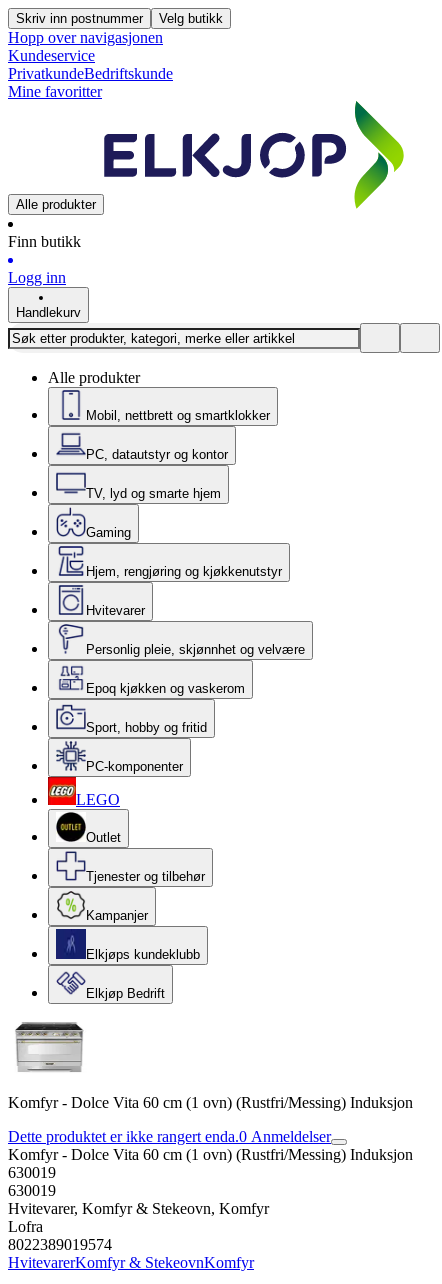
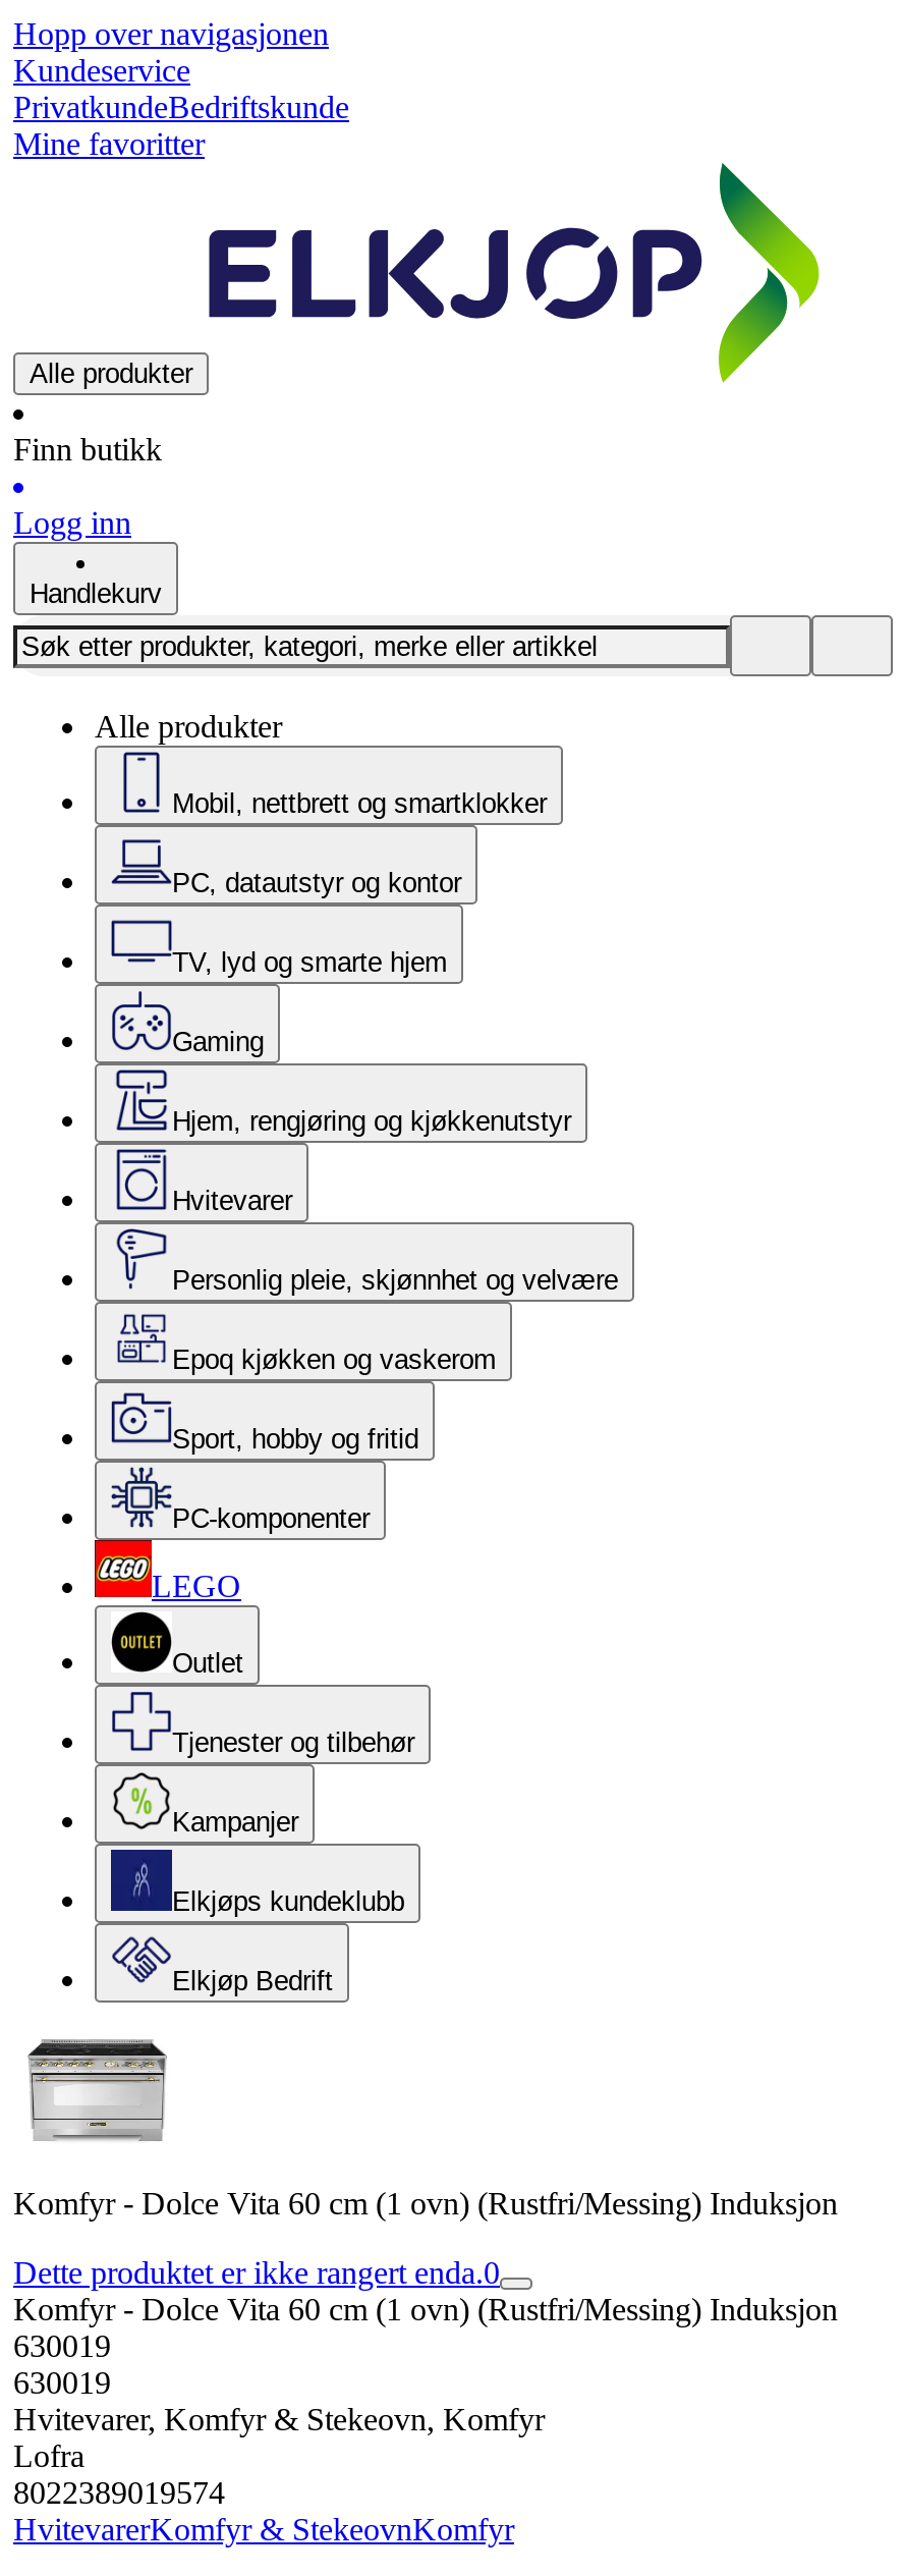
[16,11,223,26] Skriv inn postnummer | Velg butikk -> none
[8,1128,331,1145] Dette produktet er ikke rangert enda.0 Anmeldelser -> [13,2255,500,2290] Dette produktet er ikke rangert enda.0

